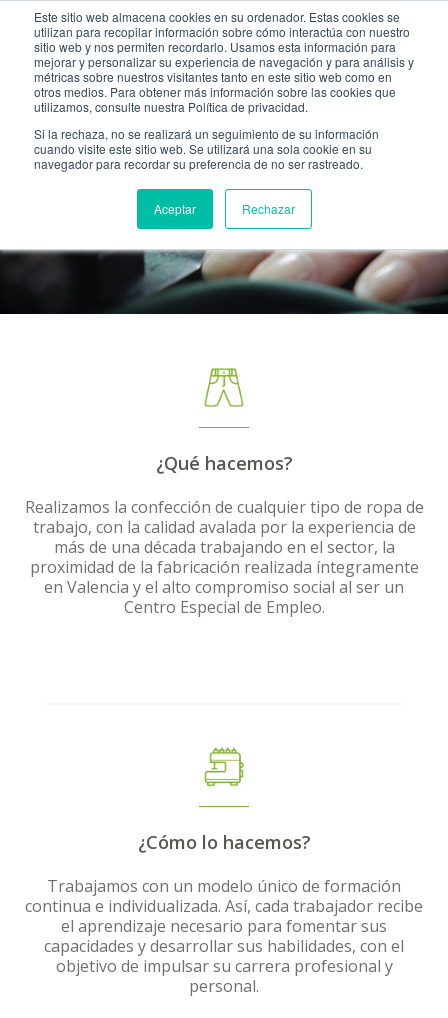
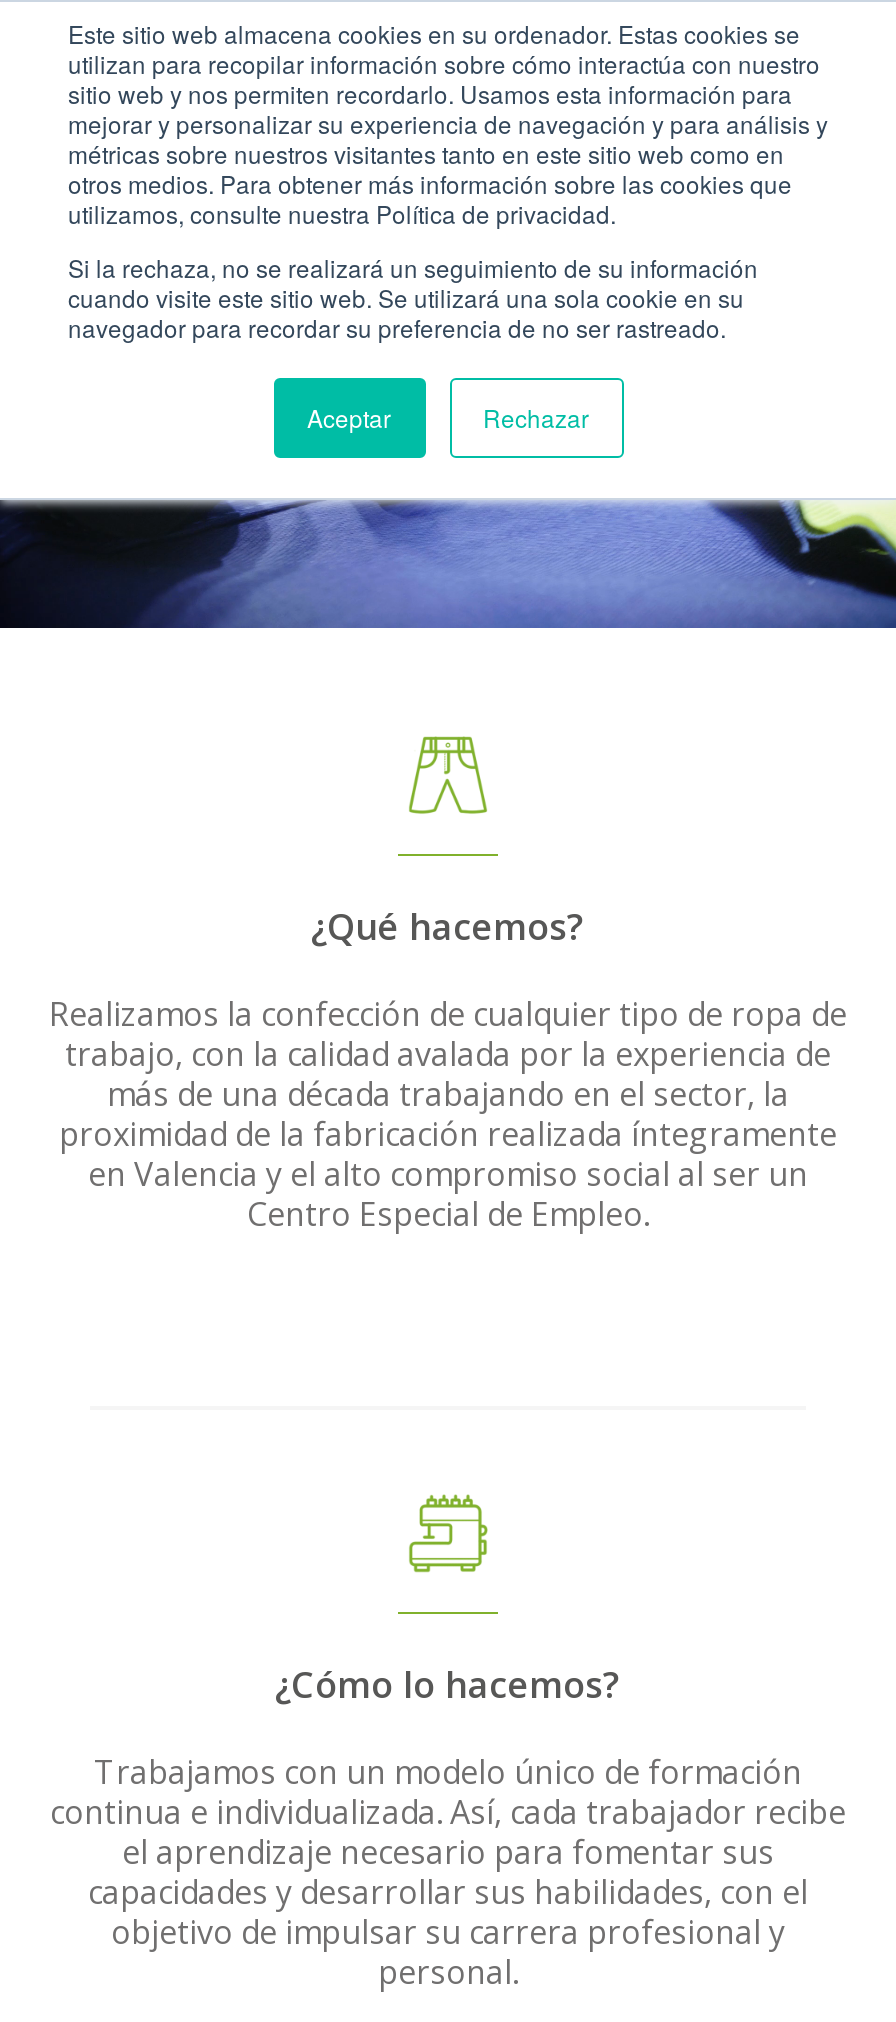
[29,249,445,315] [image] -> [58,500,890,630] [image]

